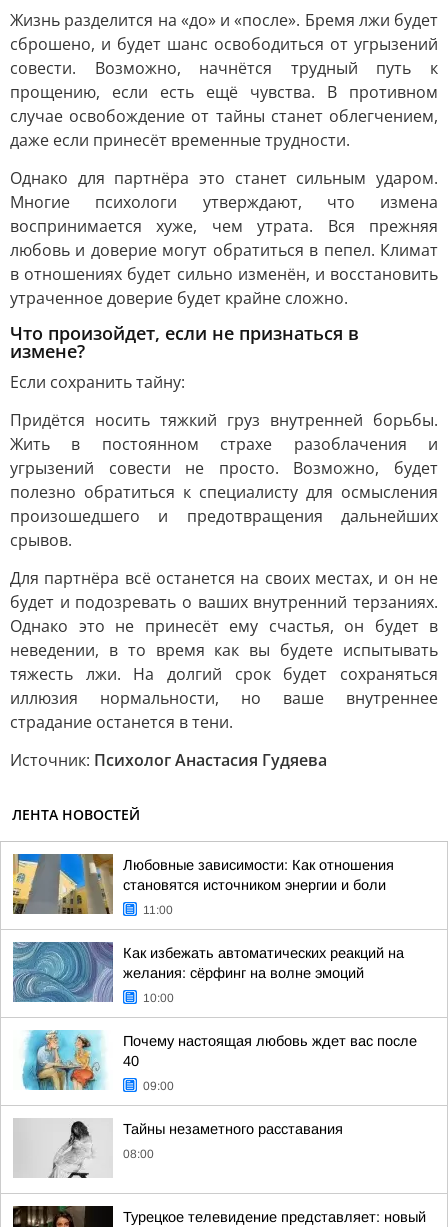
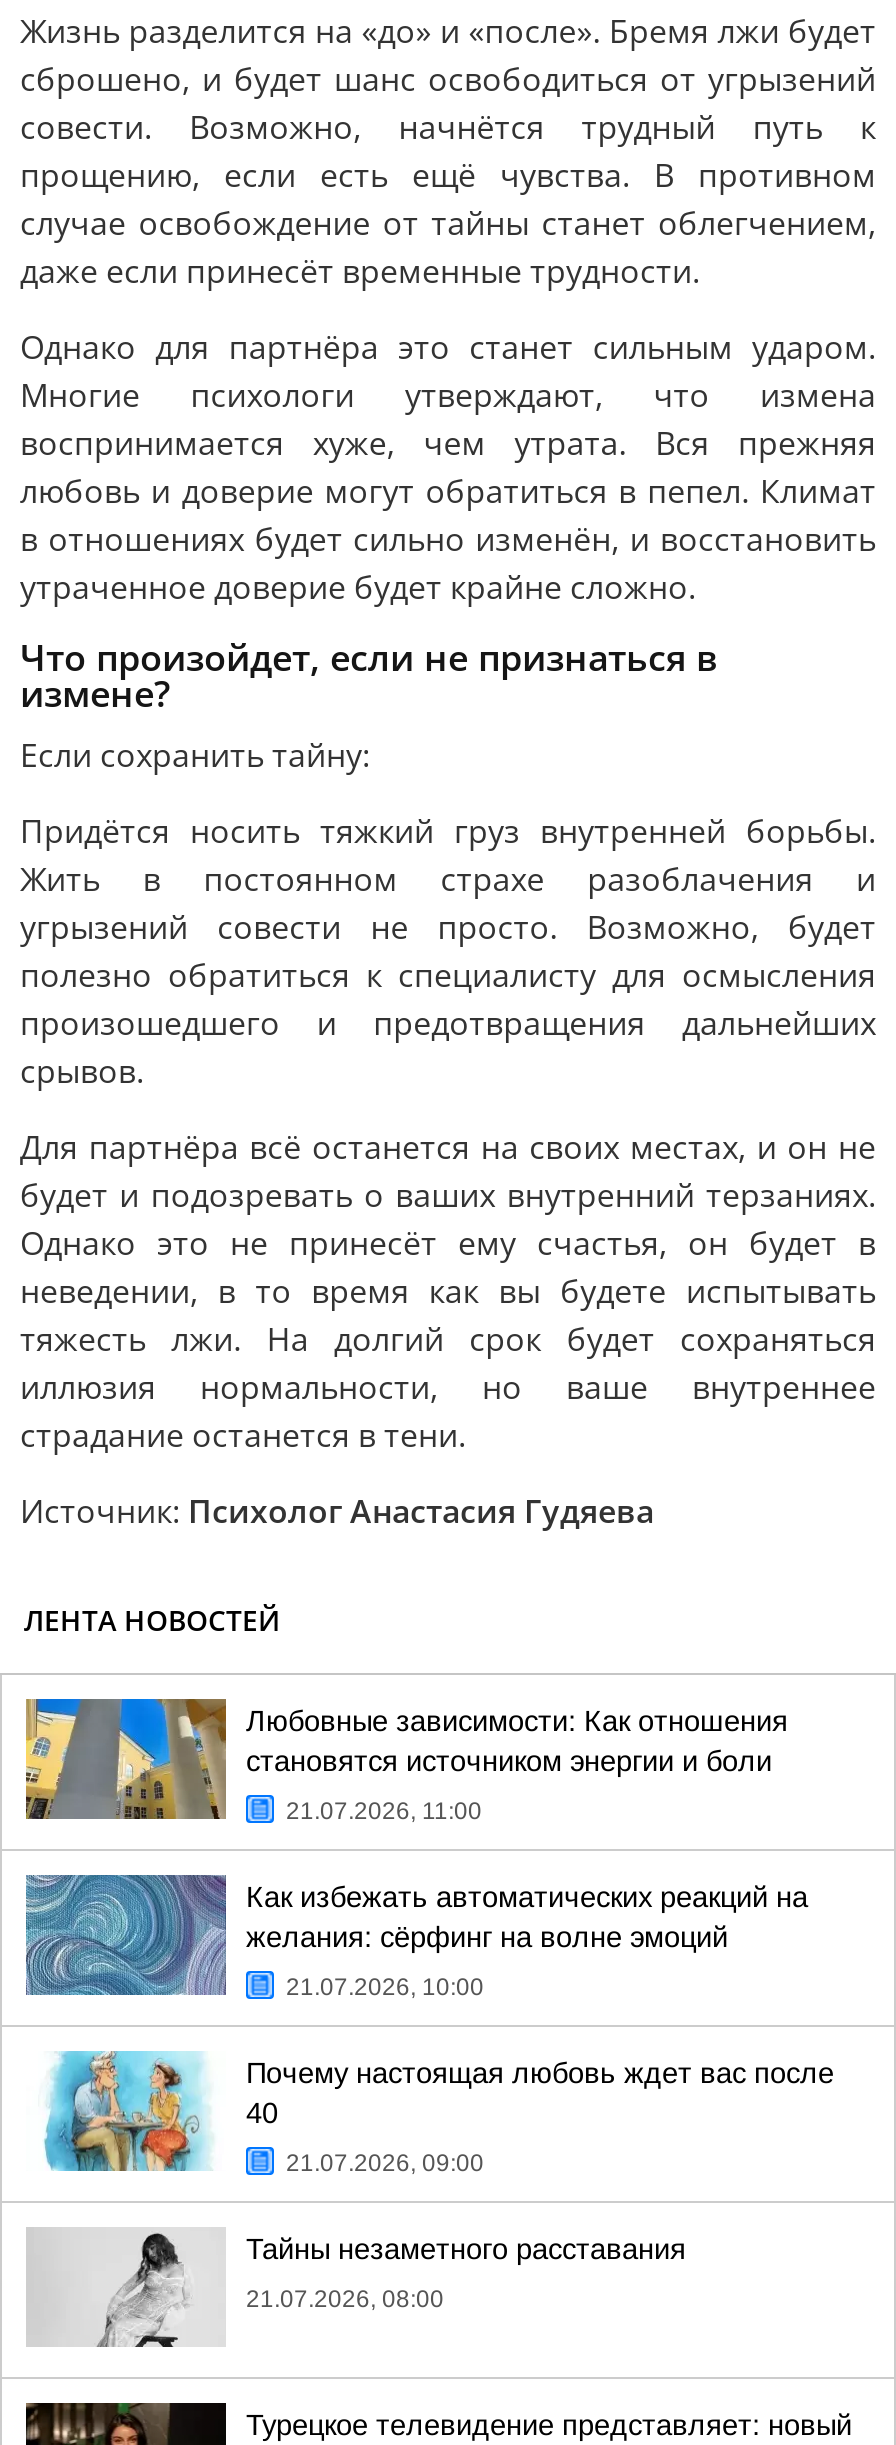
[143,903,173,917] 11:00 -> [286,1797,482,1825] 21.07.2026, 11:00
[143,991,174,1005] 10:00 -> [286,1973,484,2001] 21.07.2026, 10:00
[143,1079,174,1093] 09:00 -> [286,2149,484,2177] 21.07.2026, 09:00
[123,1147,154,1161] 08:00 -> [246,2285,444,2313] 21.07.2026, 08:00

